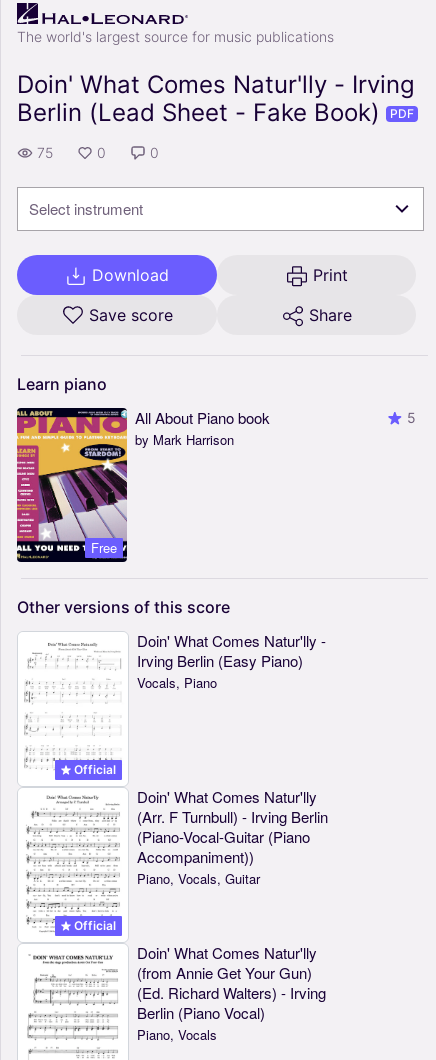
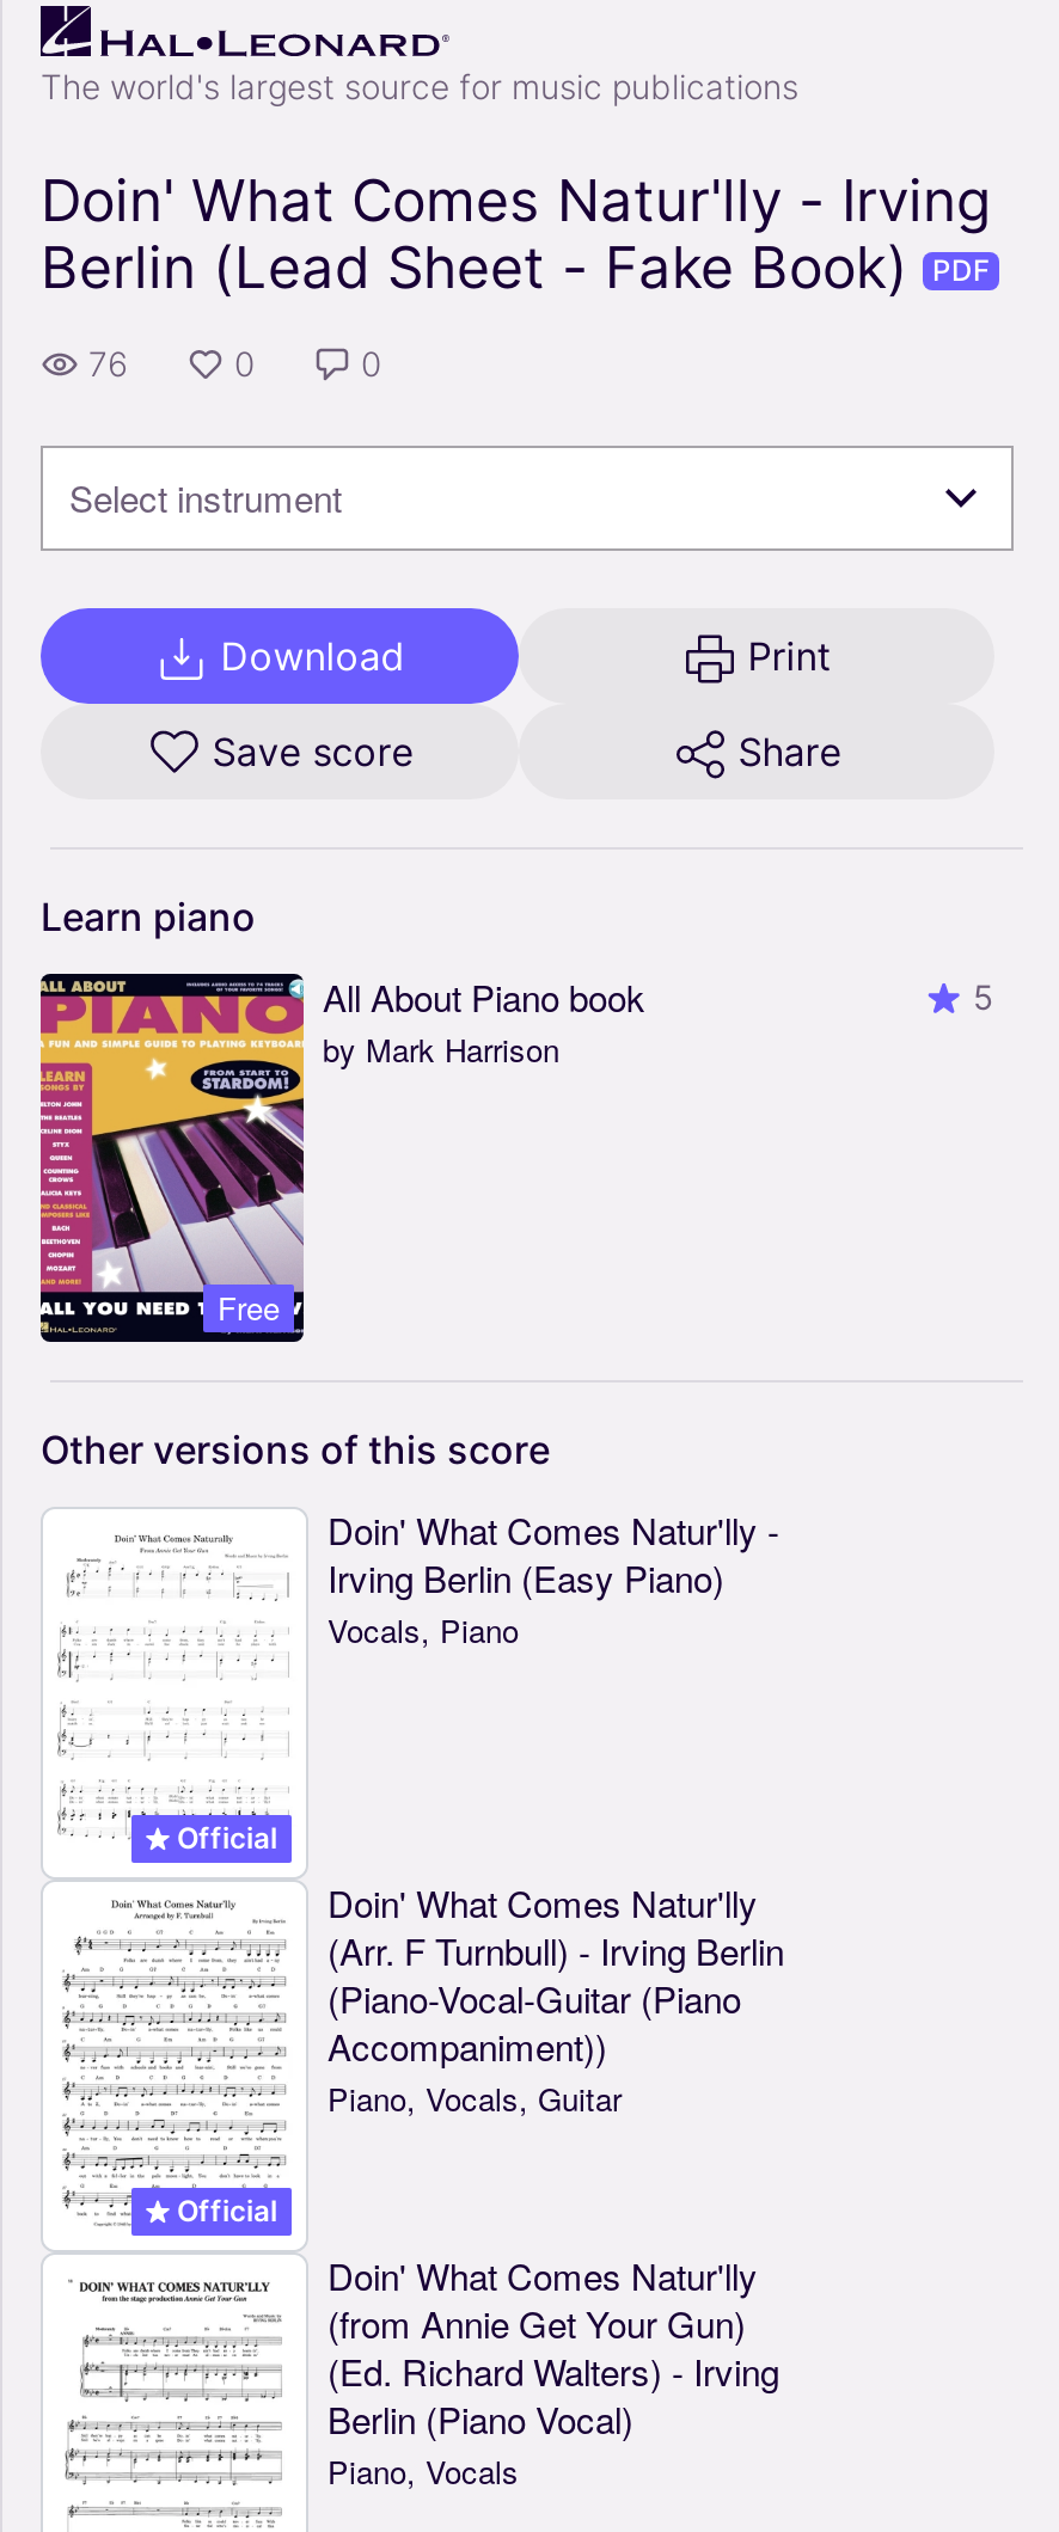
[37,144,53,161] 75 -> [88,344,129,384] 76

